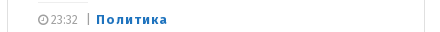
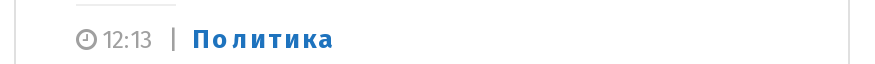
[48,12,168,27] 23:32 Политика -> [96,24,336,54] 12:13 Политика

